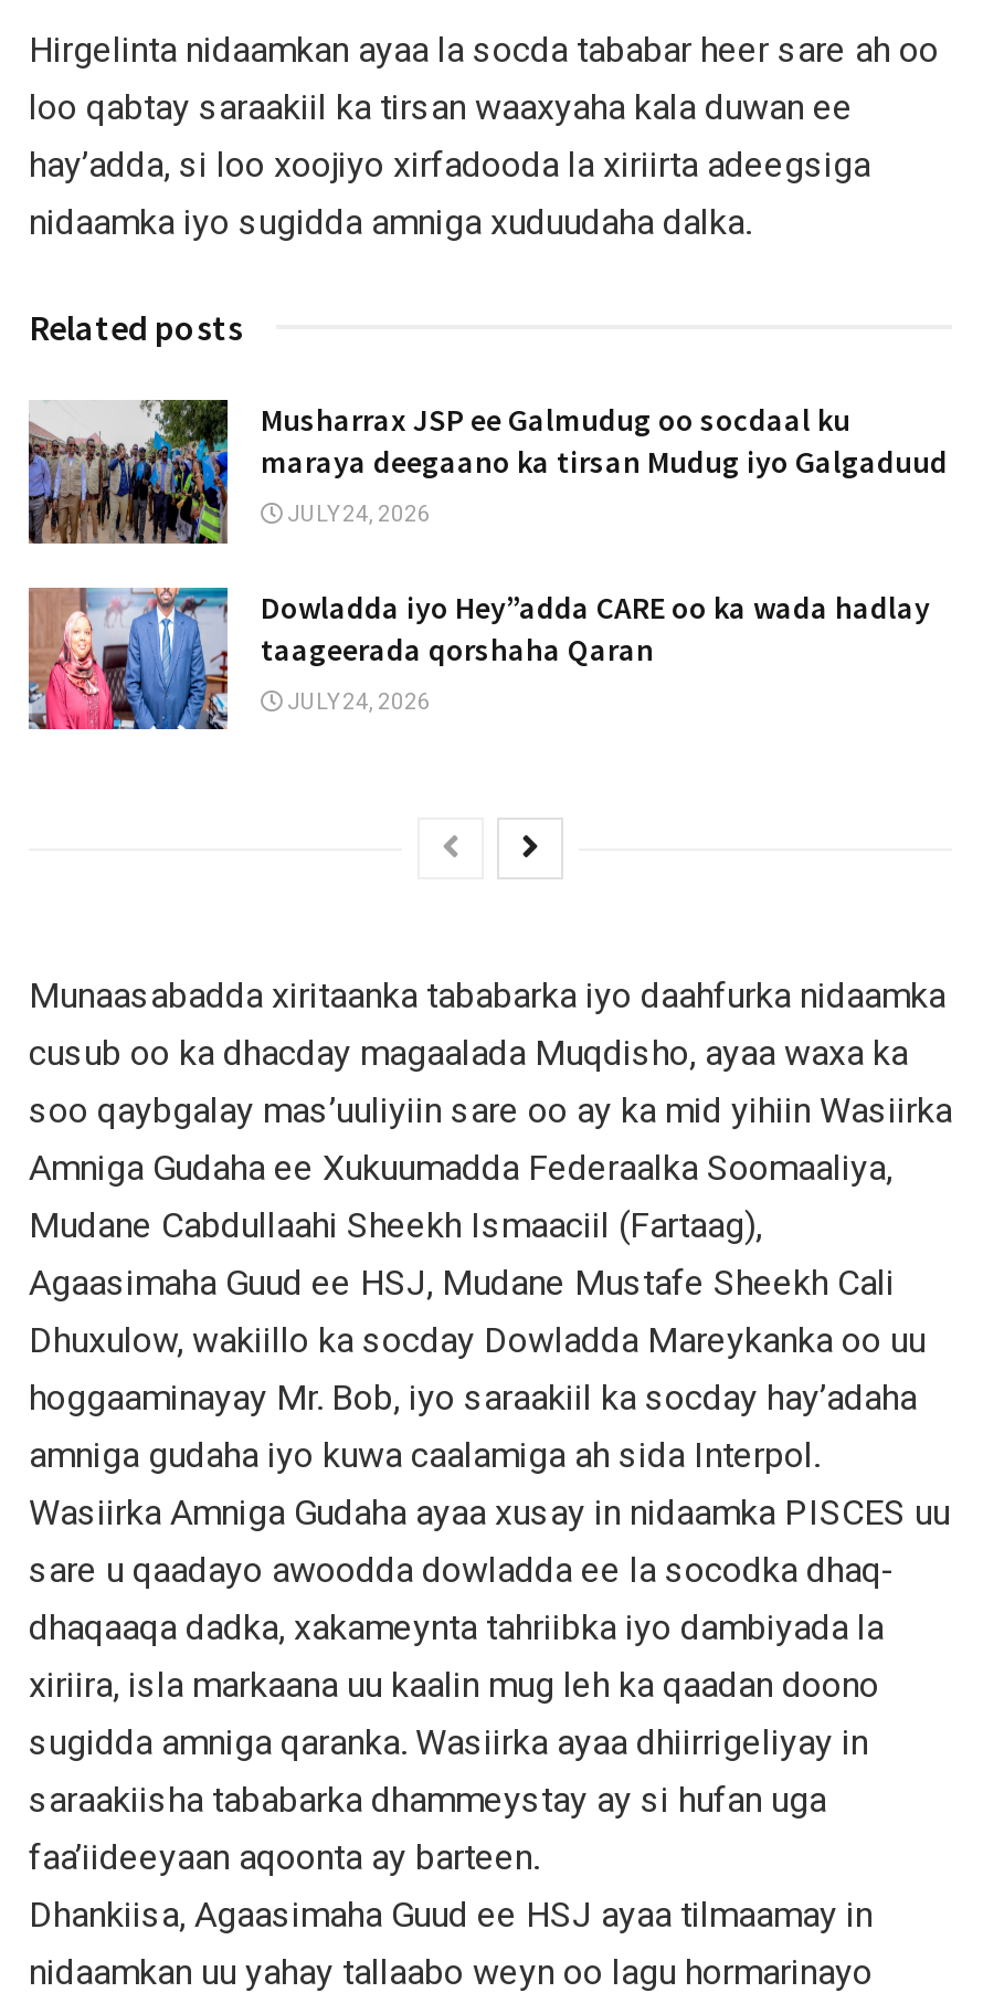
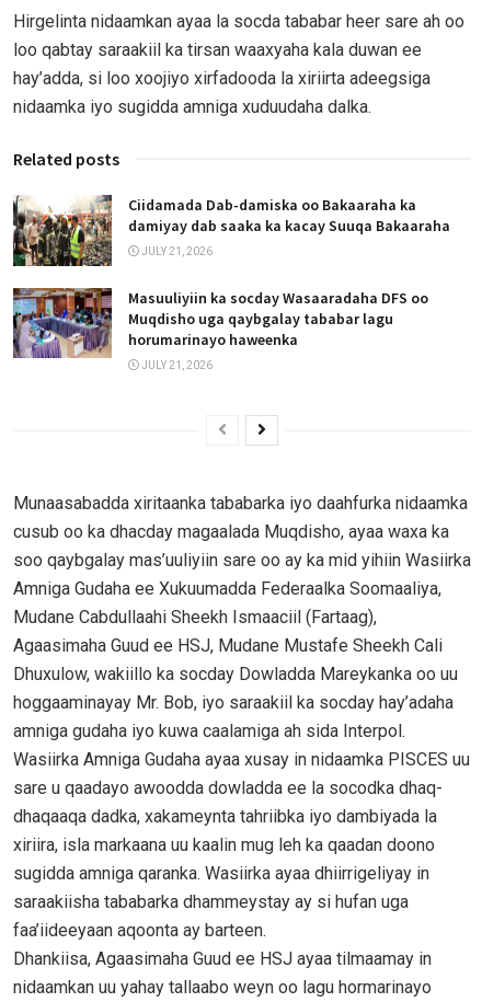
[27,398,948,546] [image] | Musharrax JSP ee Galmudug oo socdaal ku | maraya deegaano ka tirsan Mudug iyo Galgaduud -> [13,194,450,267] [image] | Ciidamada Dab-damiska oo Bakaaraha ka | damiyay dab saaka ka kacay Suuqa Bakaaraha
[283,502,431,527] JULY 24, 2026 -> [139,246,213,258] JULY 21, 2026
[27,586,930,731] [image] | Dowladda iyo Hey”adda CARE oo ka wada hadlay | taageerada qorshaha Qaran -> [12,287,428,359] [image] | Masuuliyiin ka socday Wasaaradaha DFS oo | Muqdisho uga qaybgalay tababar lagu | horumarinayo haweenka
[283,689,431,713] JULY 24, 2026 -> [139,359,213,371] JULY 21, 2026

